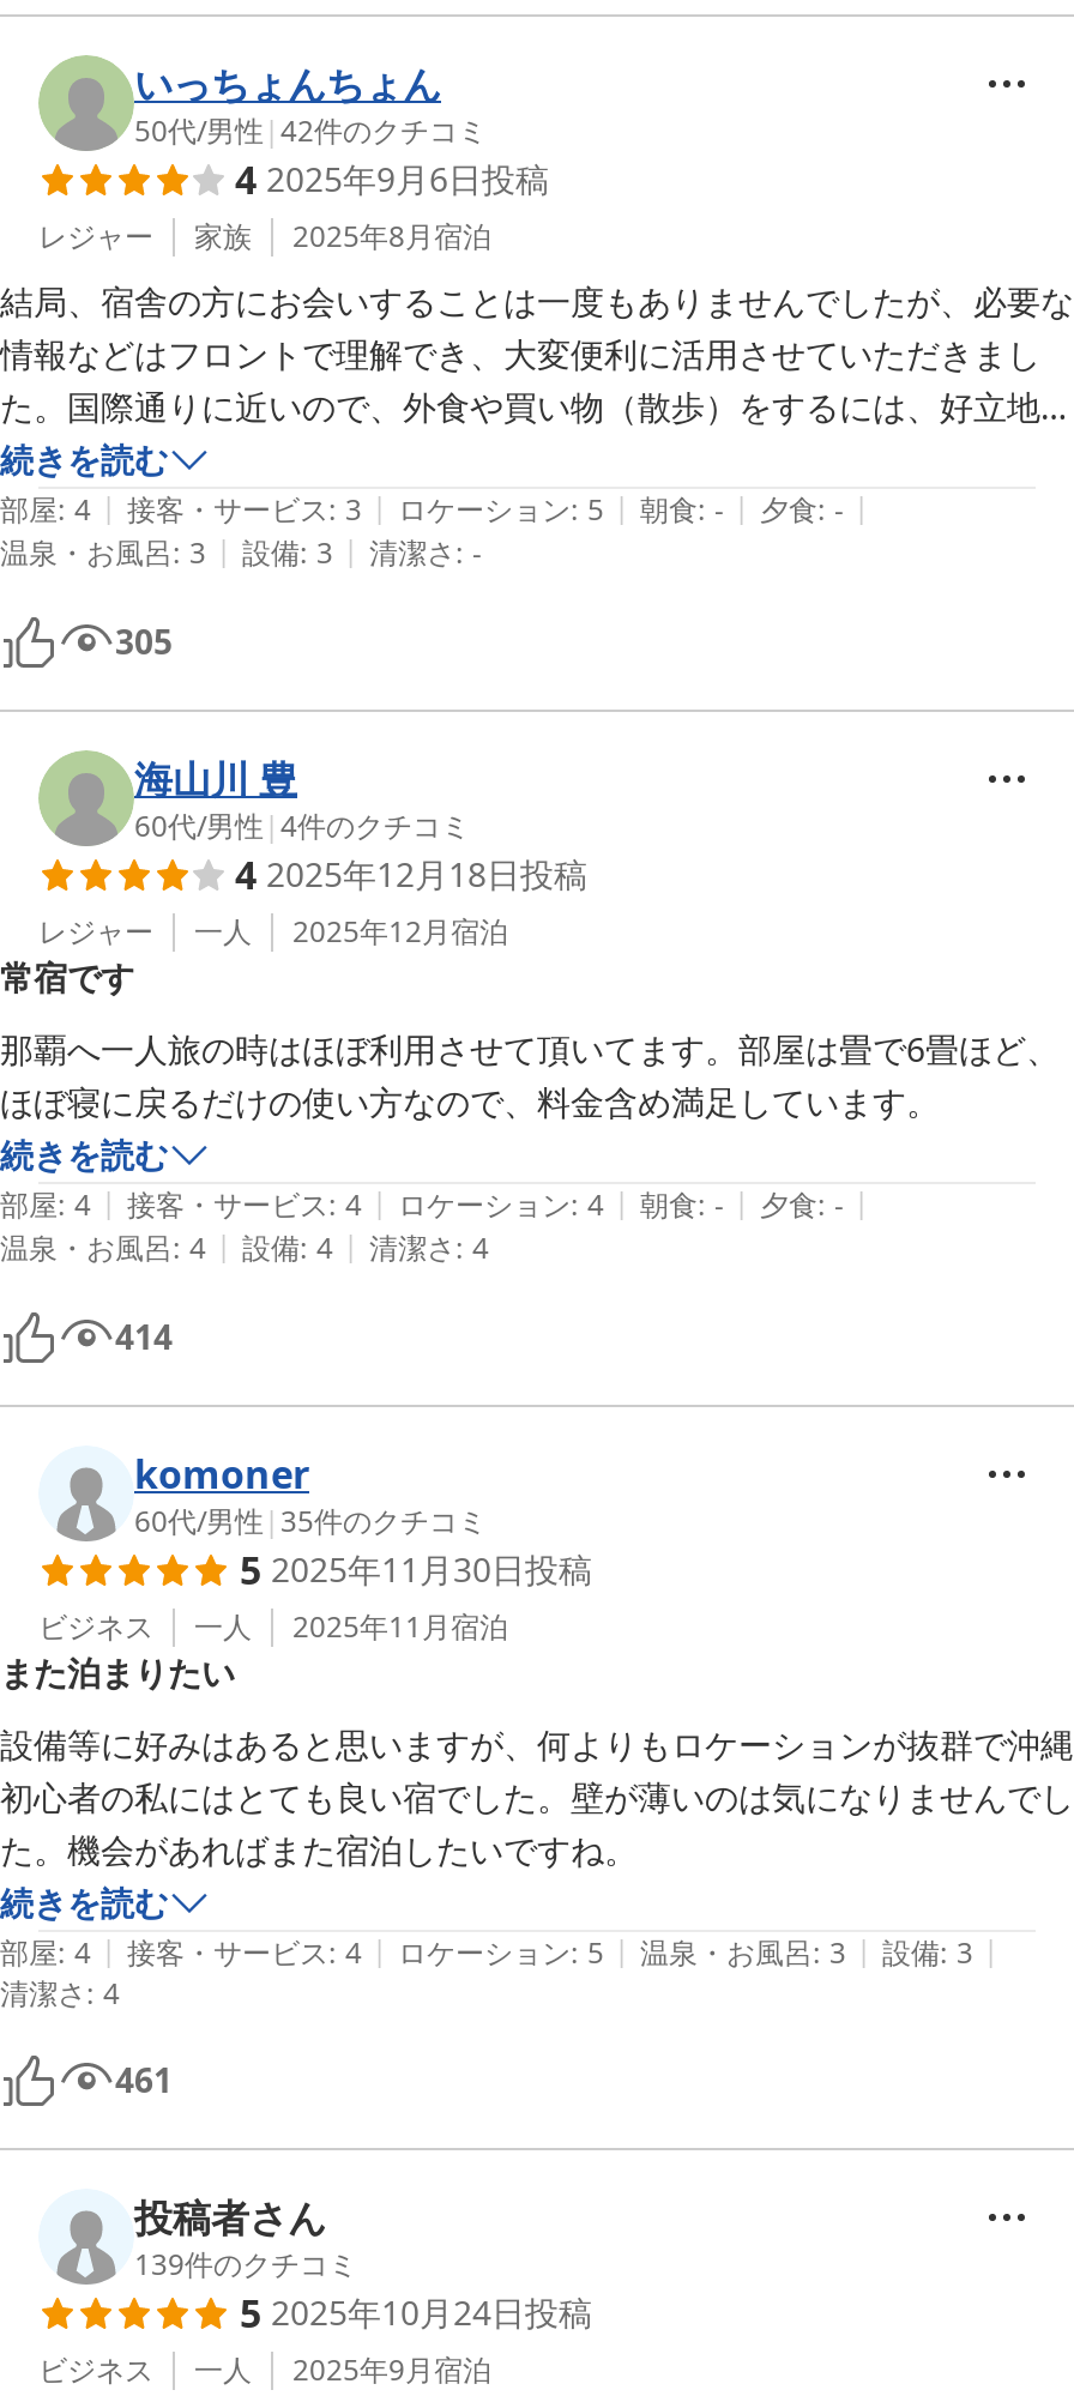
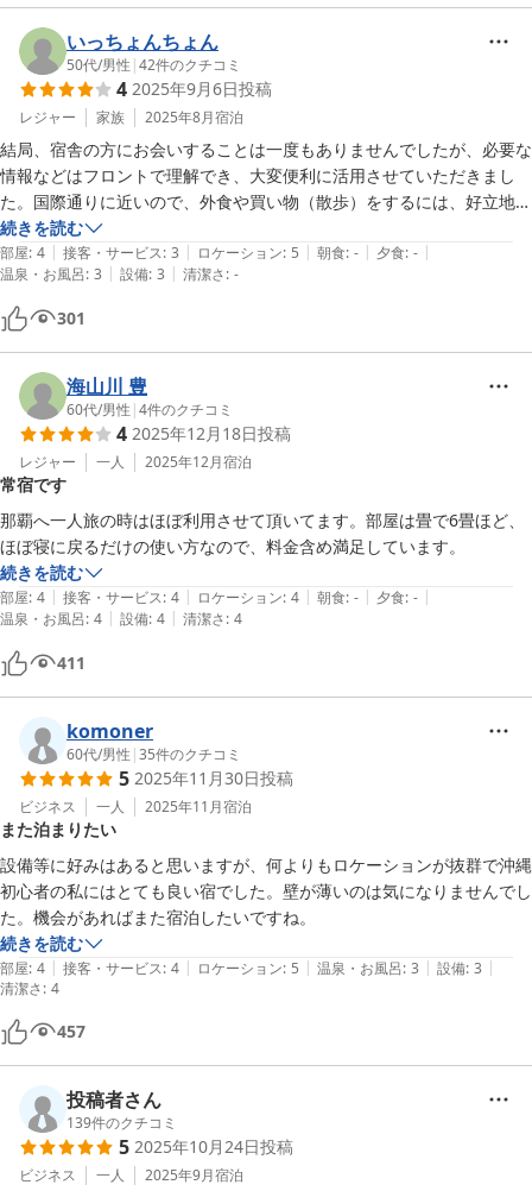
[115,618,173,664] 305 -> [57,307,85,329] 301
[115,1314,173,1359] 414 -> [57,651,85,674] 411
[115,2057,173,2102] 461 -> [57,1020,85,1042] 457

